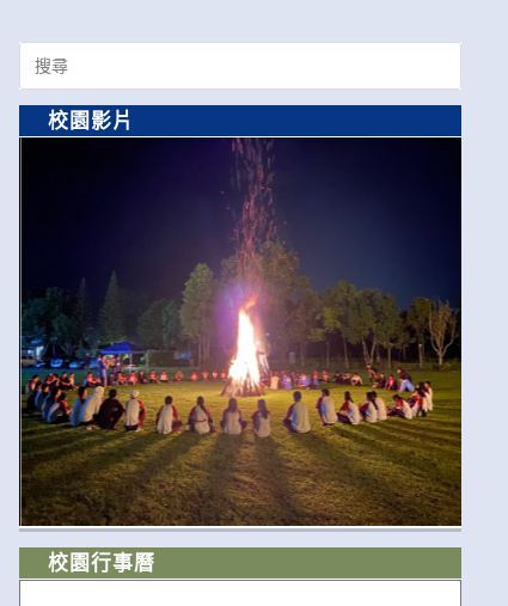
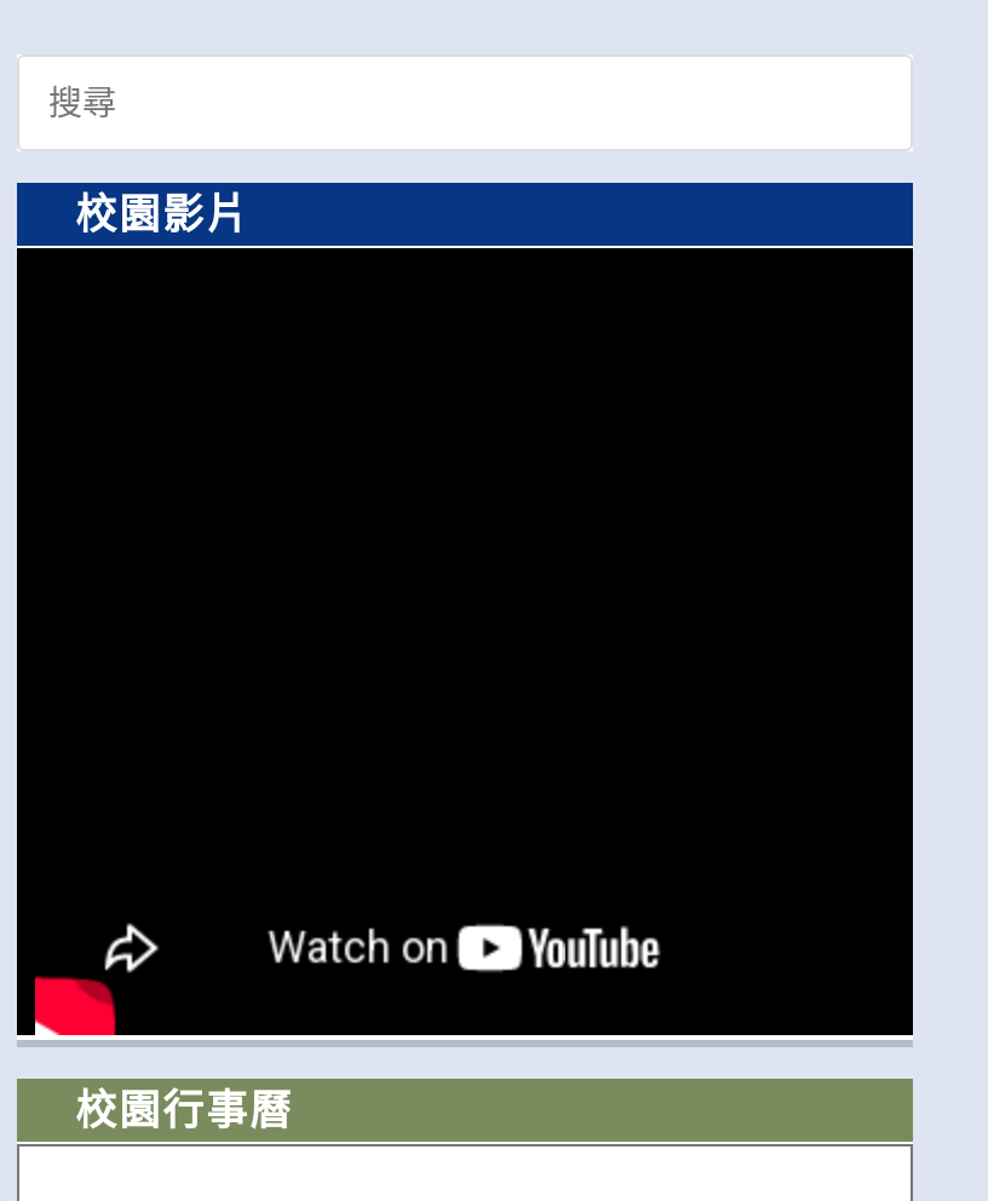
[19,137,461,527] [image] -> none

